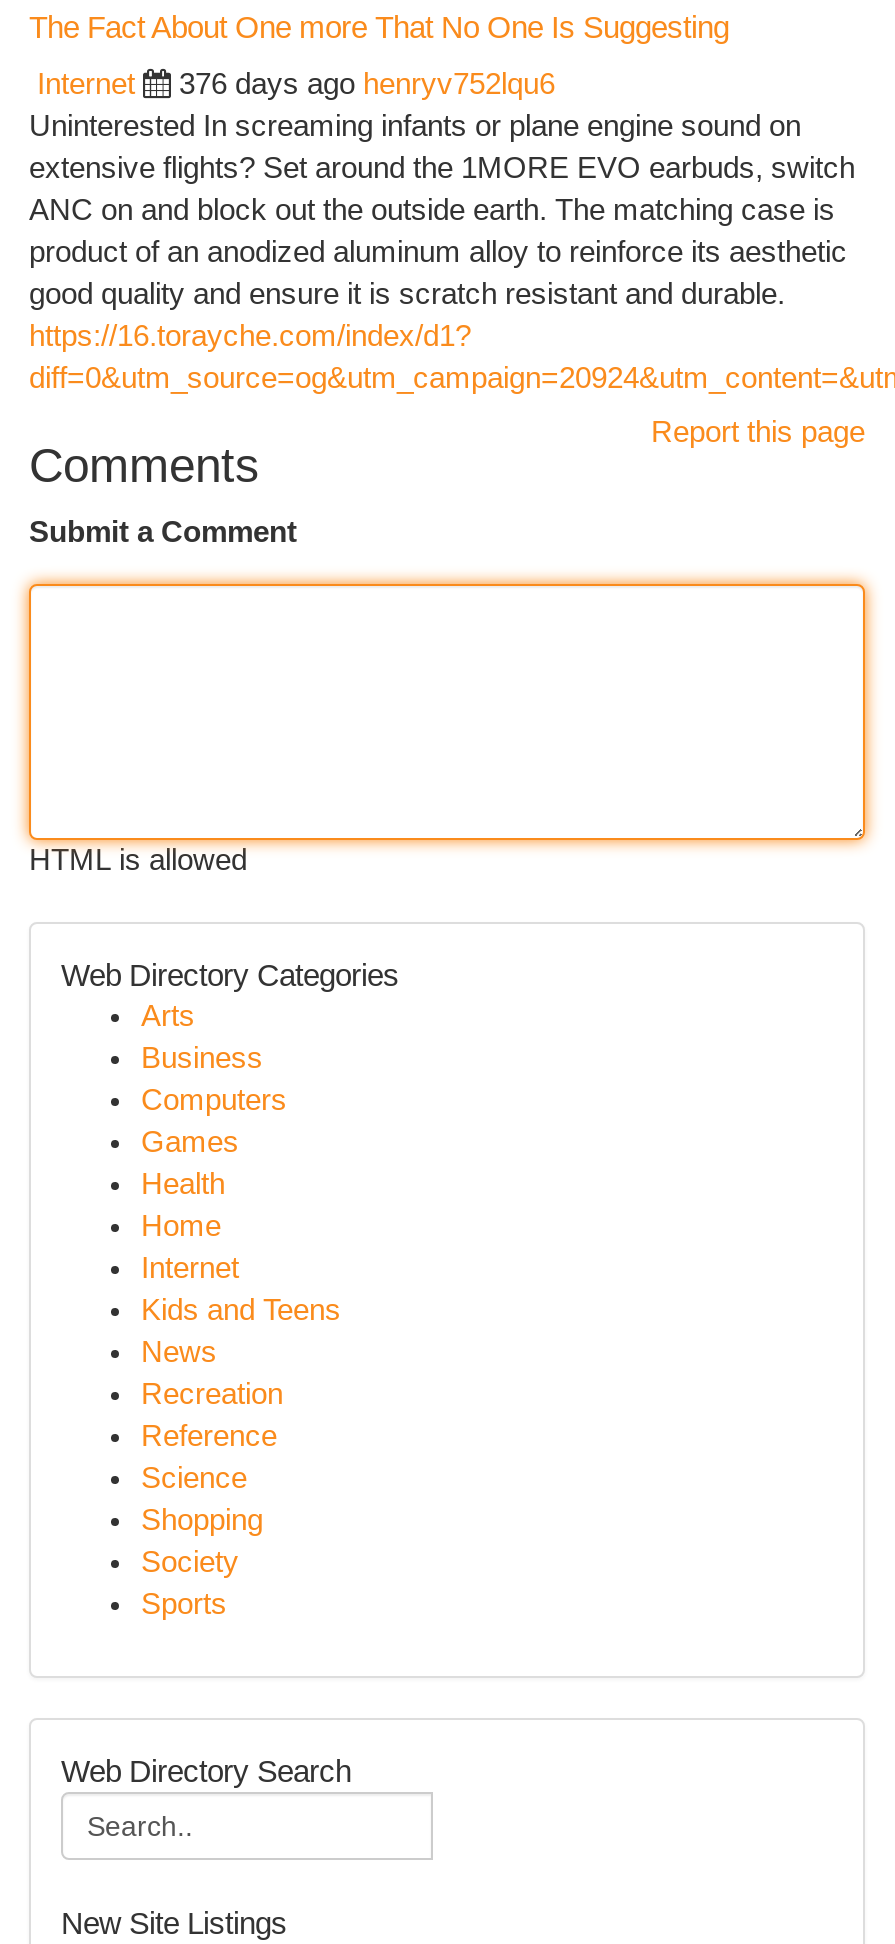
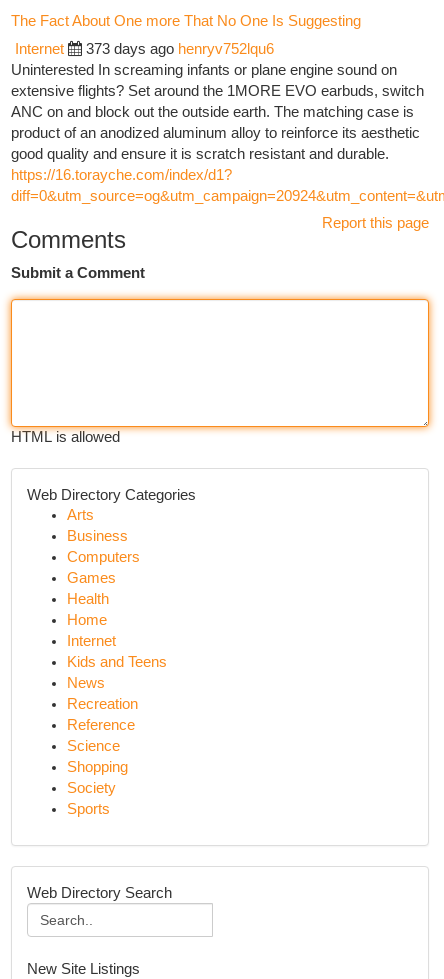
[179,68,555,100] 376 days ago henryv752lqu6 -> [86,41,274,57] 373 days ago henryv752lqu6

